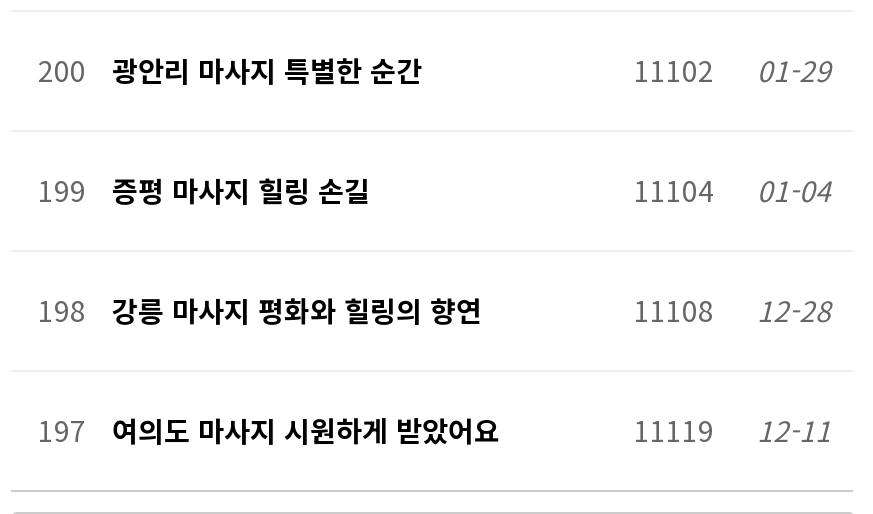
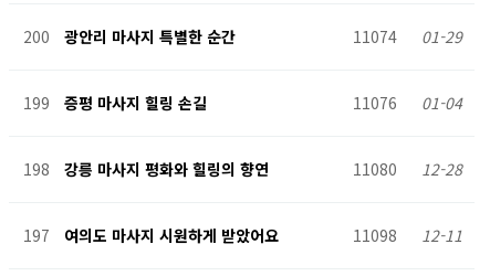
[634,51,831,91] 11102 01-29 -> [353,26,462,48] 11074 01-29
[634,171,831,211] 11104 01-04 -> [353,92,462,114] 11076 01-04
[634,291,831,331] 11108 12-28 -> [353,158,462,181] 11080 12-28
[634,411,831,451] 11119 12-11 -> [353,225,462,247] 11098 12-11

